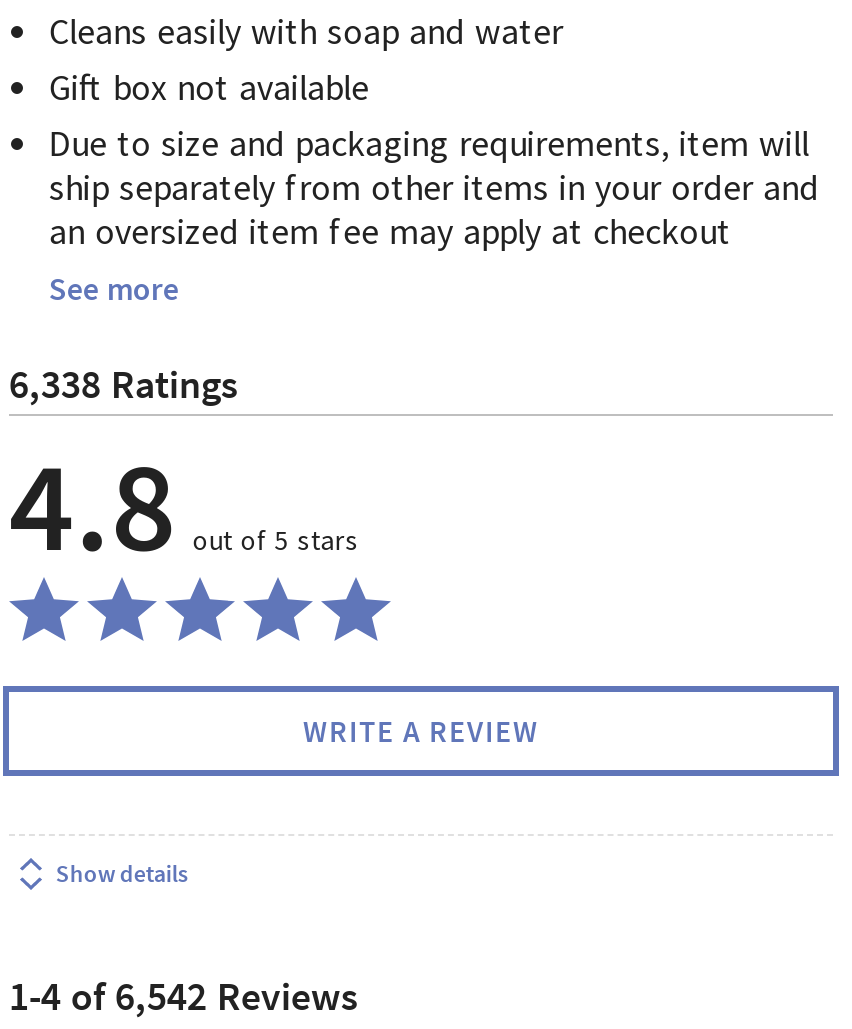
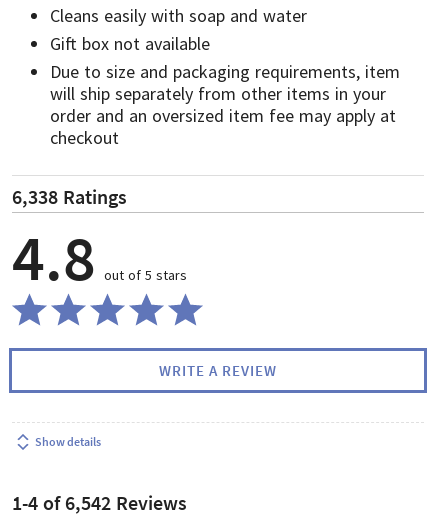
[49,119,819,307] Due to size and packaging requirements, item will | ship separately from other items in your order and | an oversized item fee may apply at checkout | See more -> [50,60,400,149] Due to size and packaging requirements, item | will ship separately from other items in your | order and an oversized item fee may apply at | checkout

